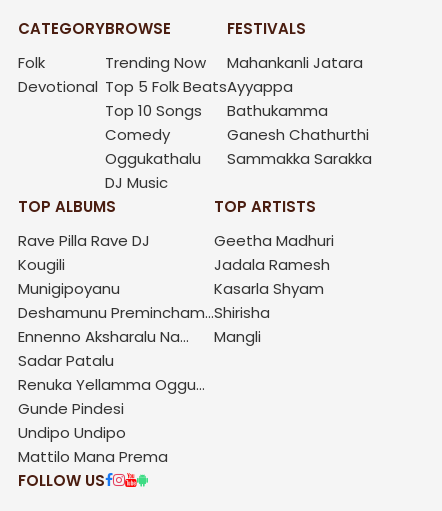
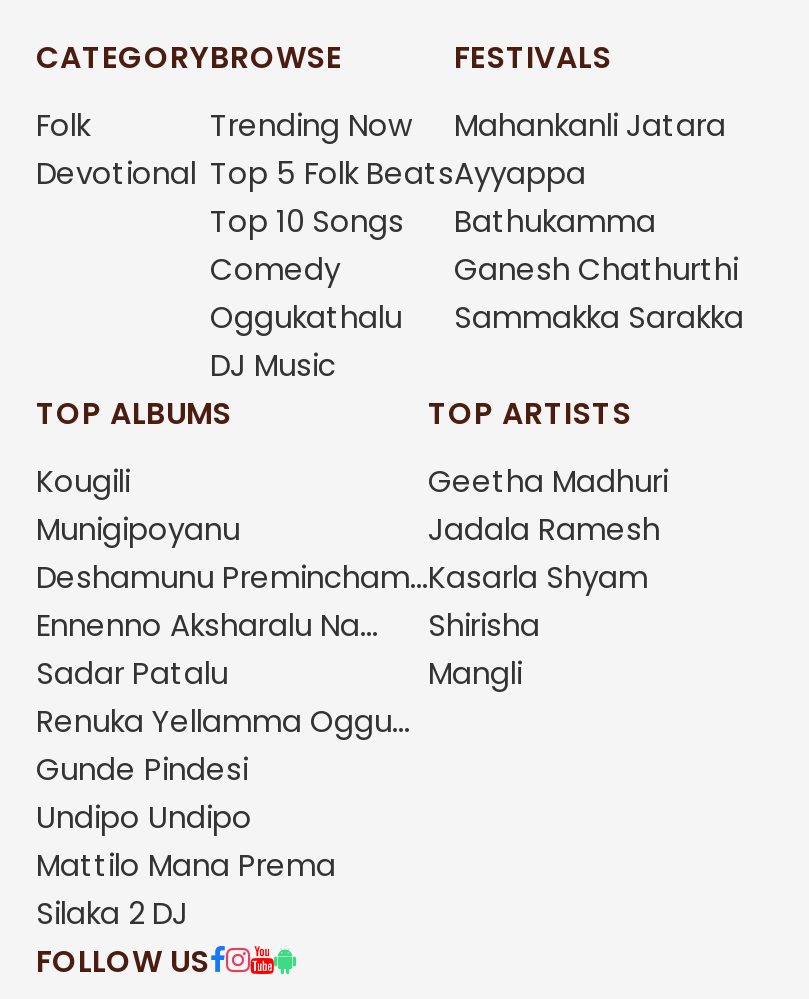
[18,230,150,251] Rave Pilla Rave DJ -> none
moved [18,254,214,467] -> [36,460,428,886]: Kougili | Munigipoyanu | Deshamunu Premincham... | ... | Undipo Undipo | Mattilo Mana Prema
none -> [36,892,188,934] Silaka 2 DJ

